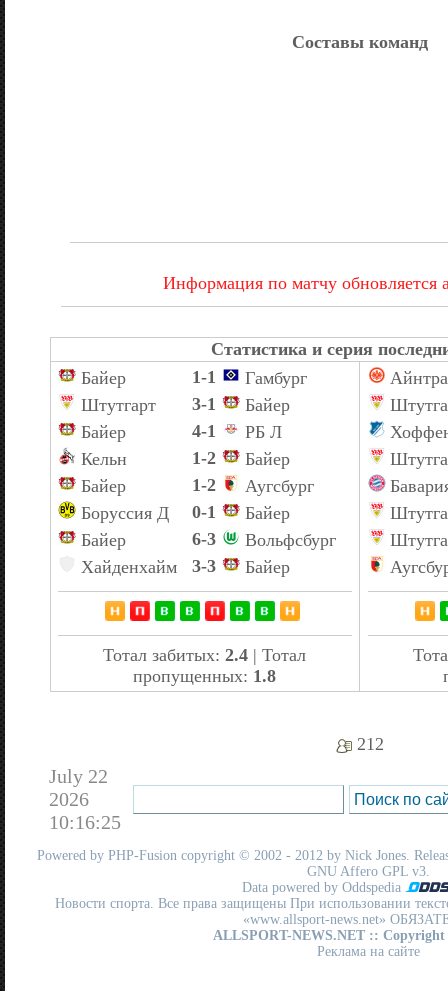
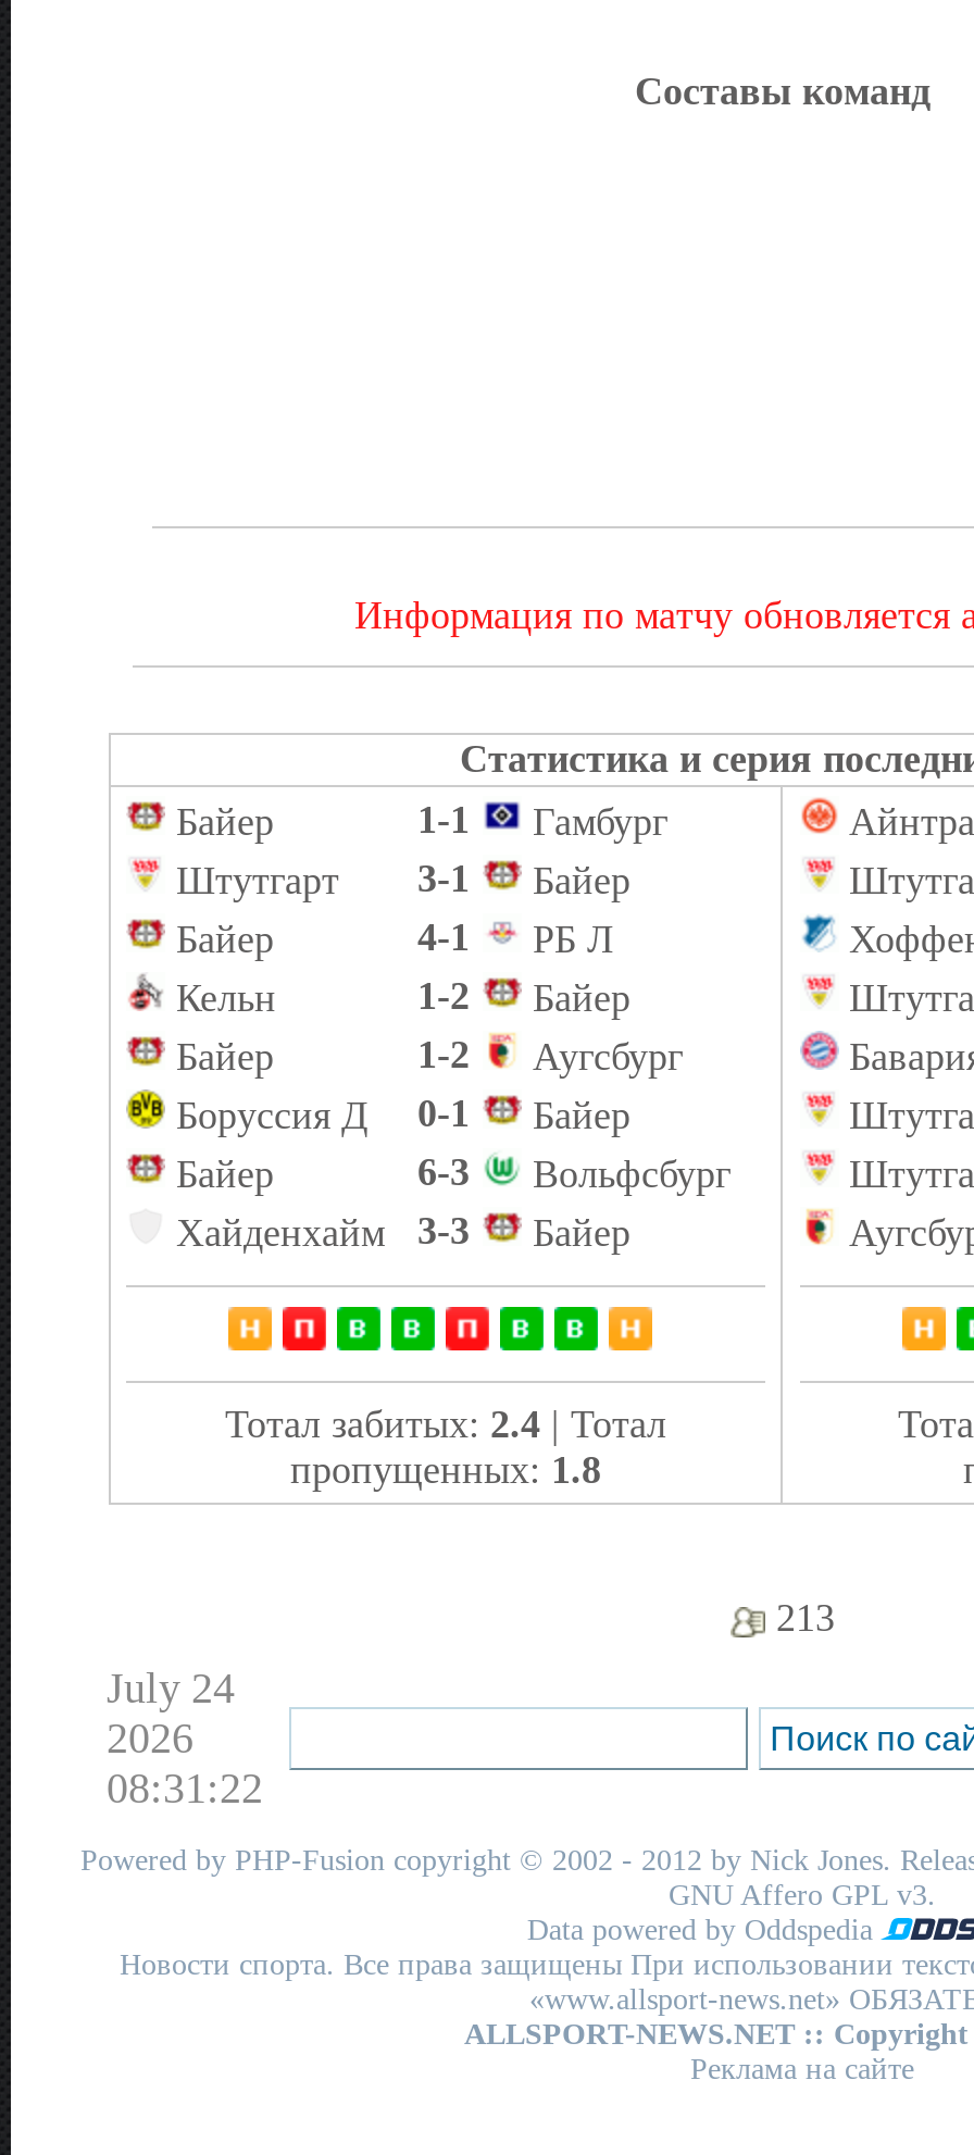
[352,734,384,754] 212 -> [765,1595,835,1639] 213
[49,764,108,786] July 22 -> [107,1662,235,1710] July 24
[49,810,121,832] 10:16:25 -> [107,1762,263,1810] 08:31:22

